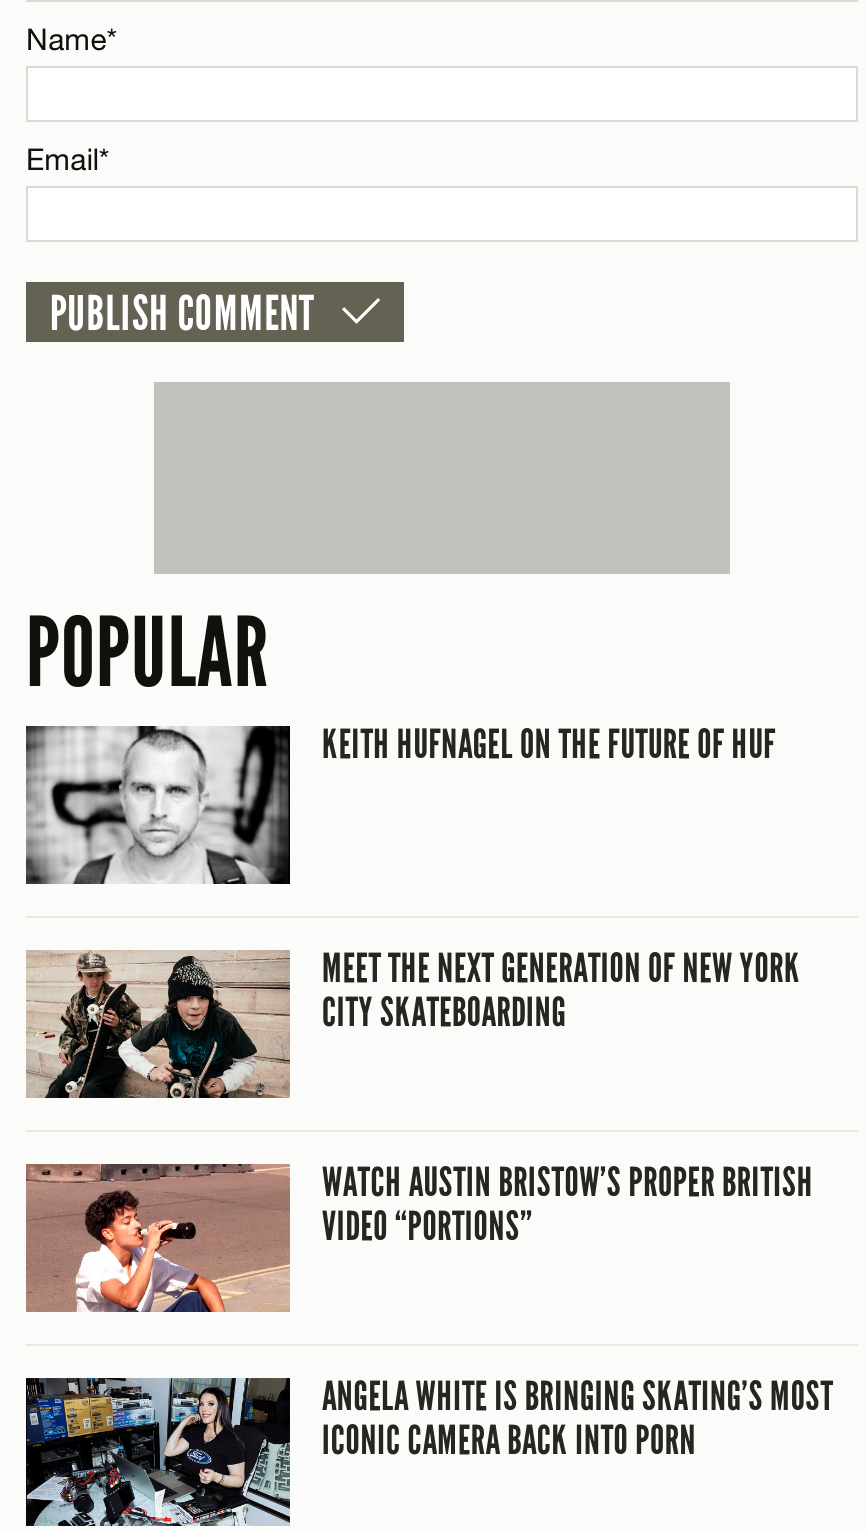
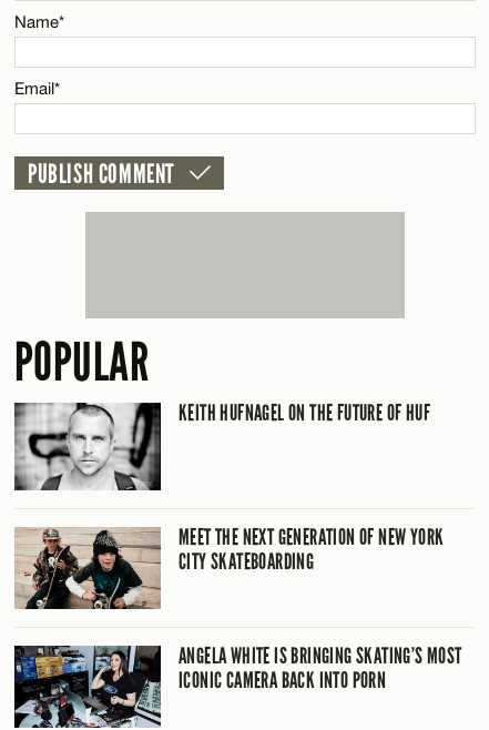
[26,1158,814,1312] [image] | WATCH AUSTIN BRISTOW’S PROPER BRITISH | VIDEO “PORTIONS” -> none

